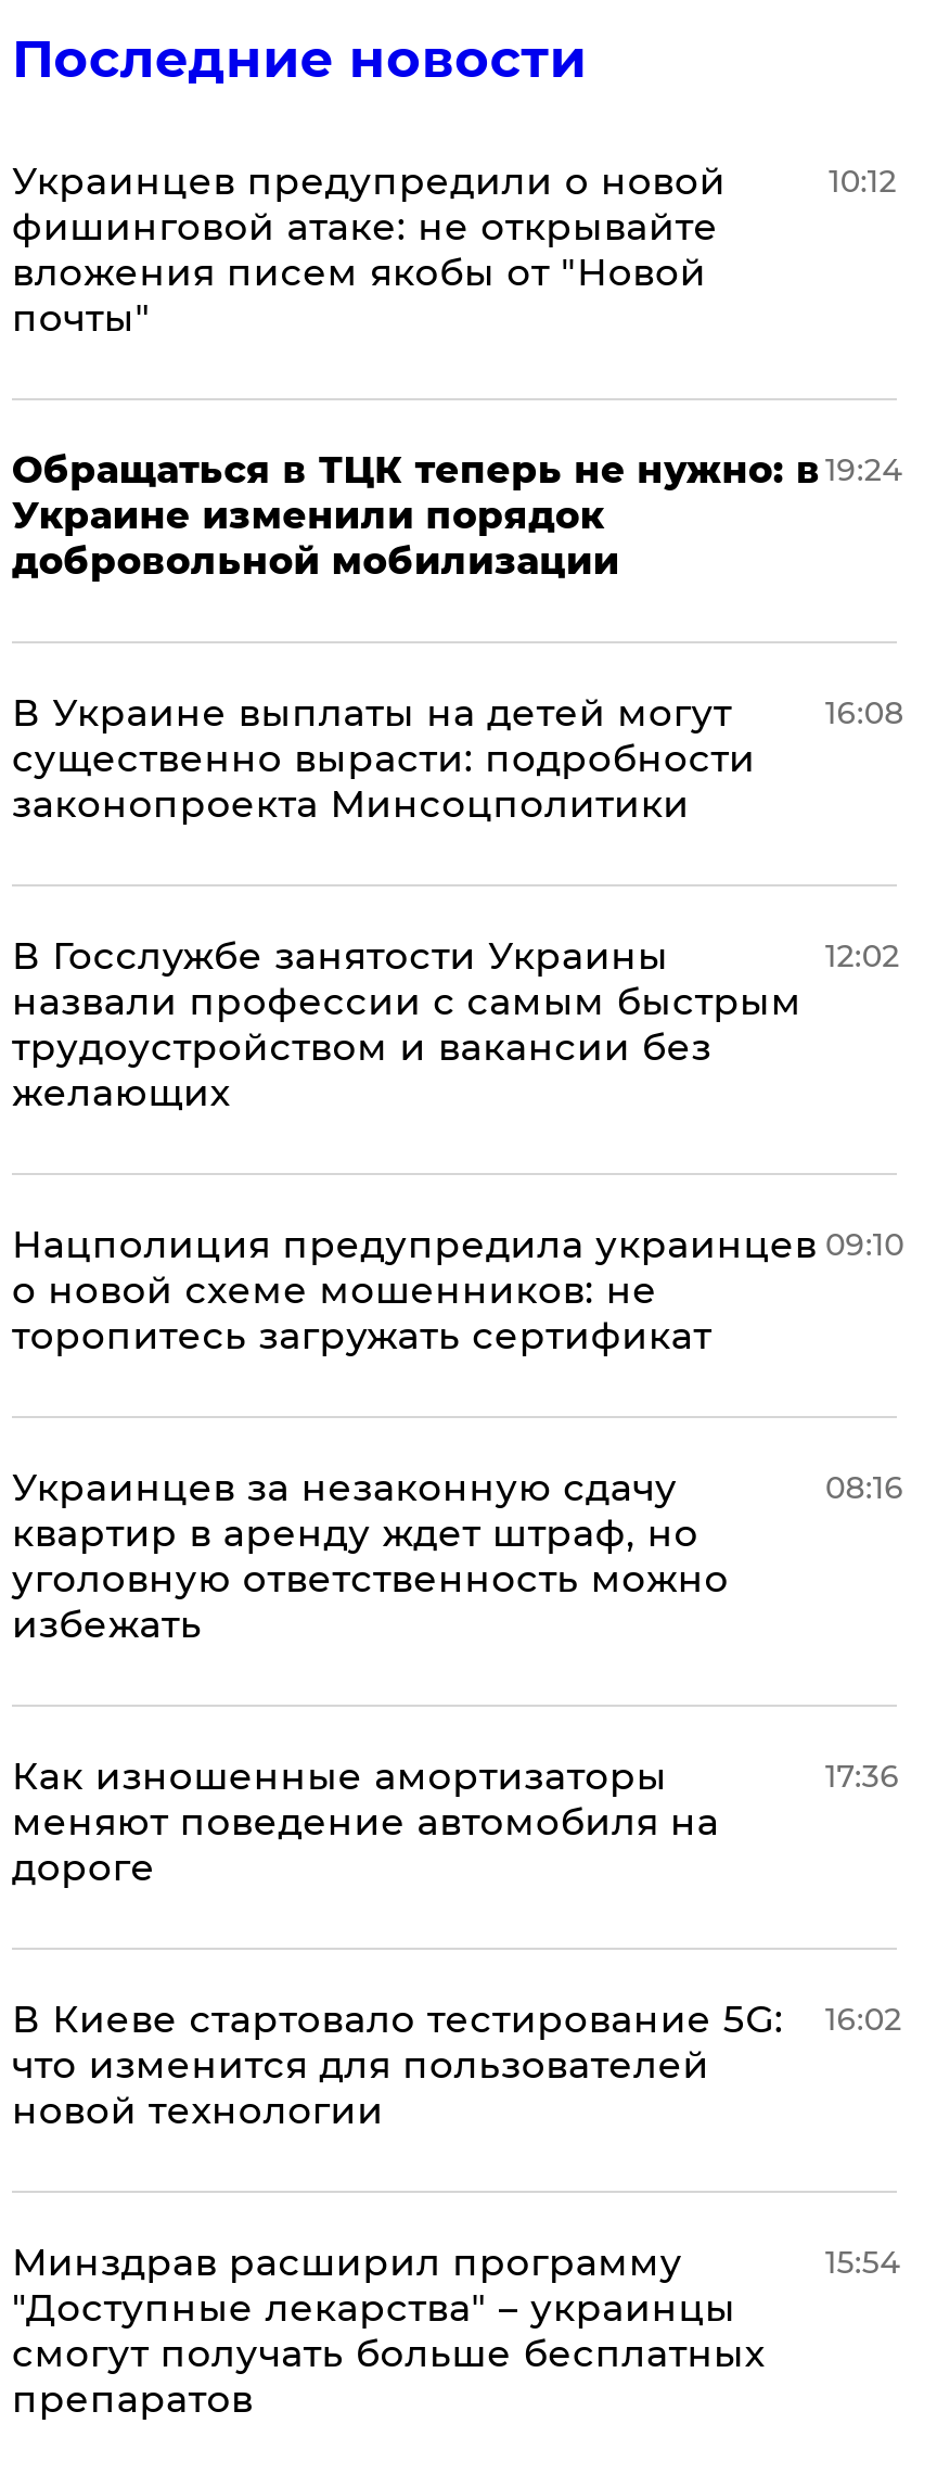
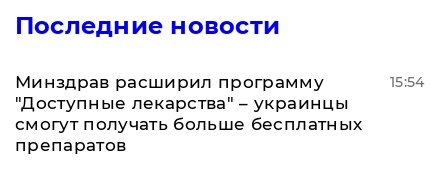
[12,159,726,339] Украинцев предупредили о новой | фишинговой атаке: не открывайте | вложения писем якобы от "Новой | почты" -> none
[829,161,897,201] 10:12 -> none
[12,448,821,582] Обращаться в ТЦК теперь не нужно: в | Украине изменили порядок | добровольной мобилизации -> none
[825,450,902,489] 19:24 -> none
[12,691,756,826] В Украине выплаты на детей могут | существенно вырасти: подробности | законопроекта Минсоцполитики -> none
[825,693,904,732] 16:08 -> none
[12,934,802,1114] В Госслужбе занятости Украины | назвали профессии с самым быстрым | трудоустройством и вакансии без | желающих -> none
[825,936,900,975] 12:02 -> none
[12,1223,817,1357] Нацполиция предупредила украинцев | о новой схеме мошенников: не | торопитесь загружать сертификат -> none
[825,1225,904,1264] 09:10 -> none
[12,1466,729,1646] Украинцев за незаконную сдачу | квартир в аренду ждет штраф, но | уголовную ответственность можно | избежать -> none
[825,1468,904,1507] 08:16 -> none
[12,1754,719,1889] Как изношенные амортизаторы | меняют поведение автомобиля на | дороге -> none
[825,1756,900,1796] 17:36 -> none
[12,1997,784,2132] В Киеве стартовало тестирование 5G: | что изменится для пользователей | новой технологии -> none
[825,2000,902,2039] 16:02 -> none

